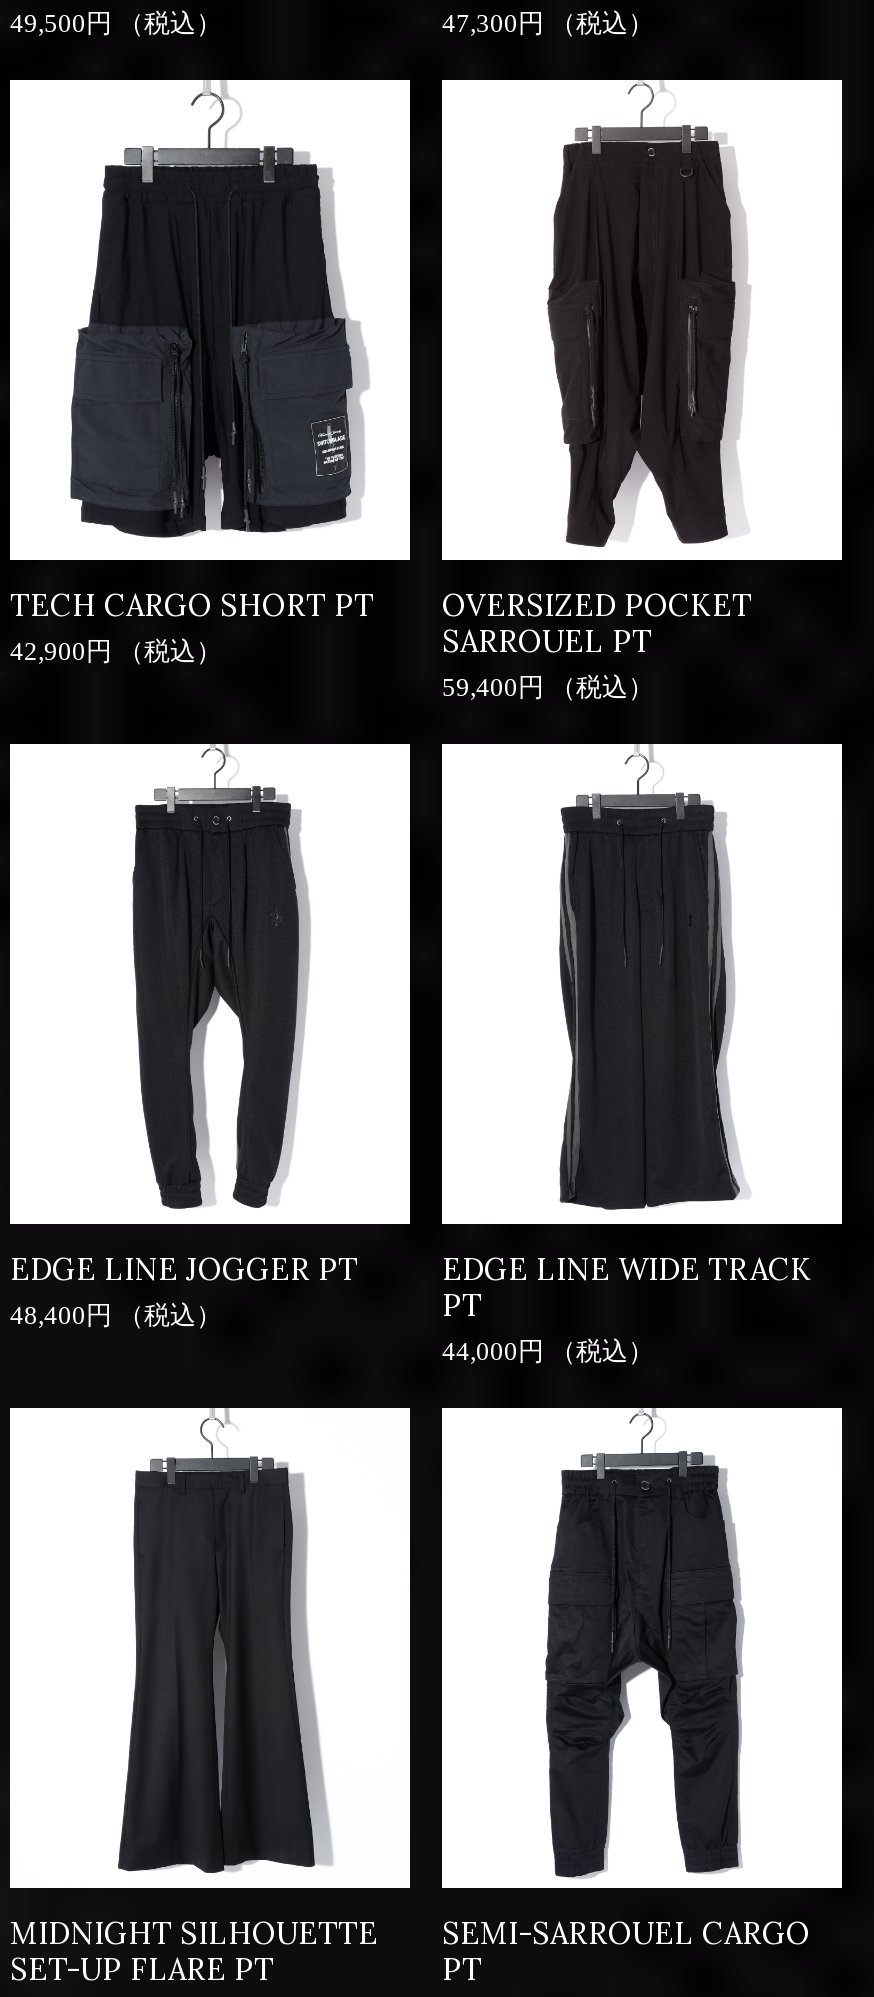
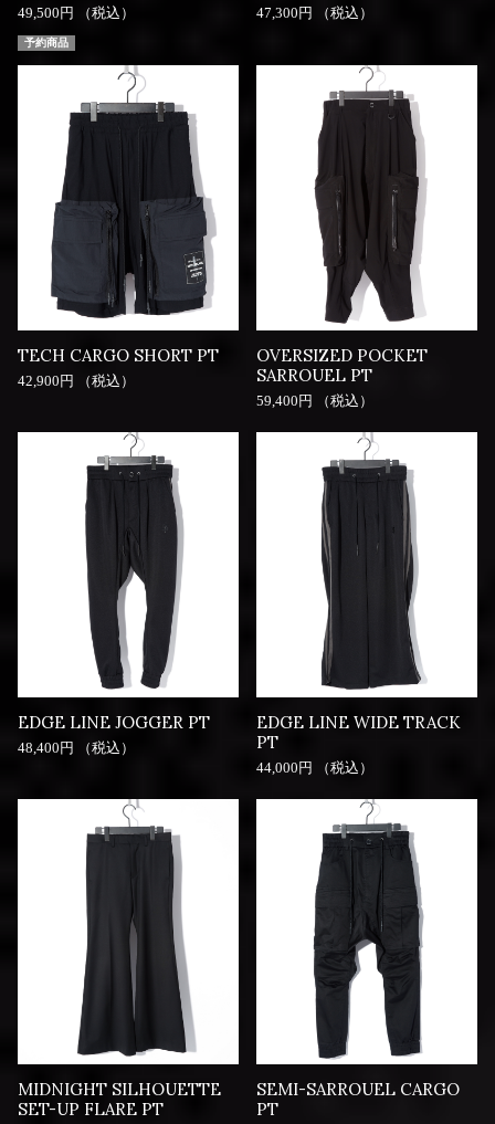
none -> [24,35,69,49] 予約商品

